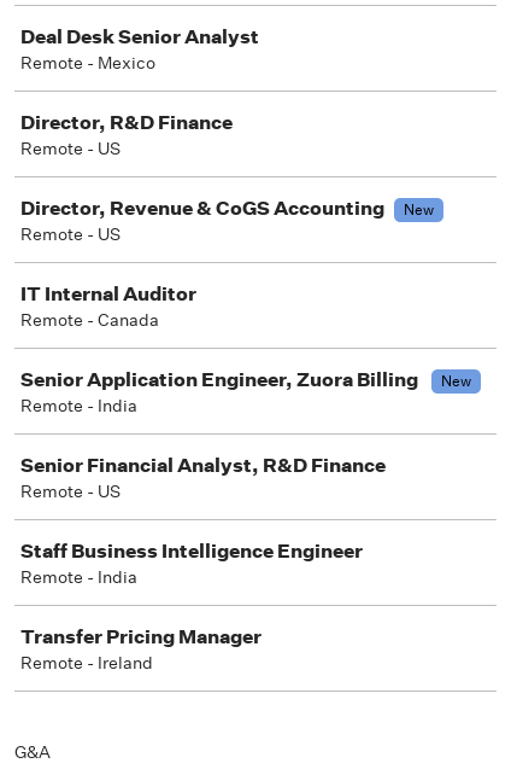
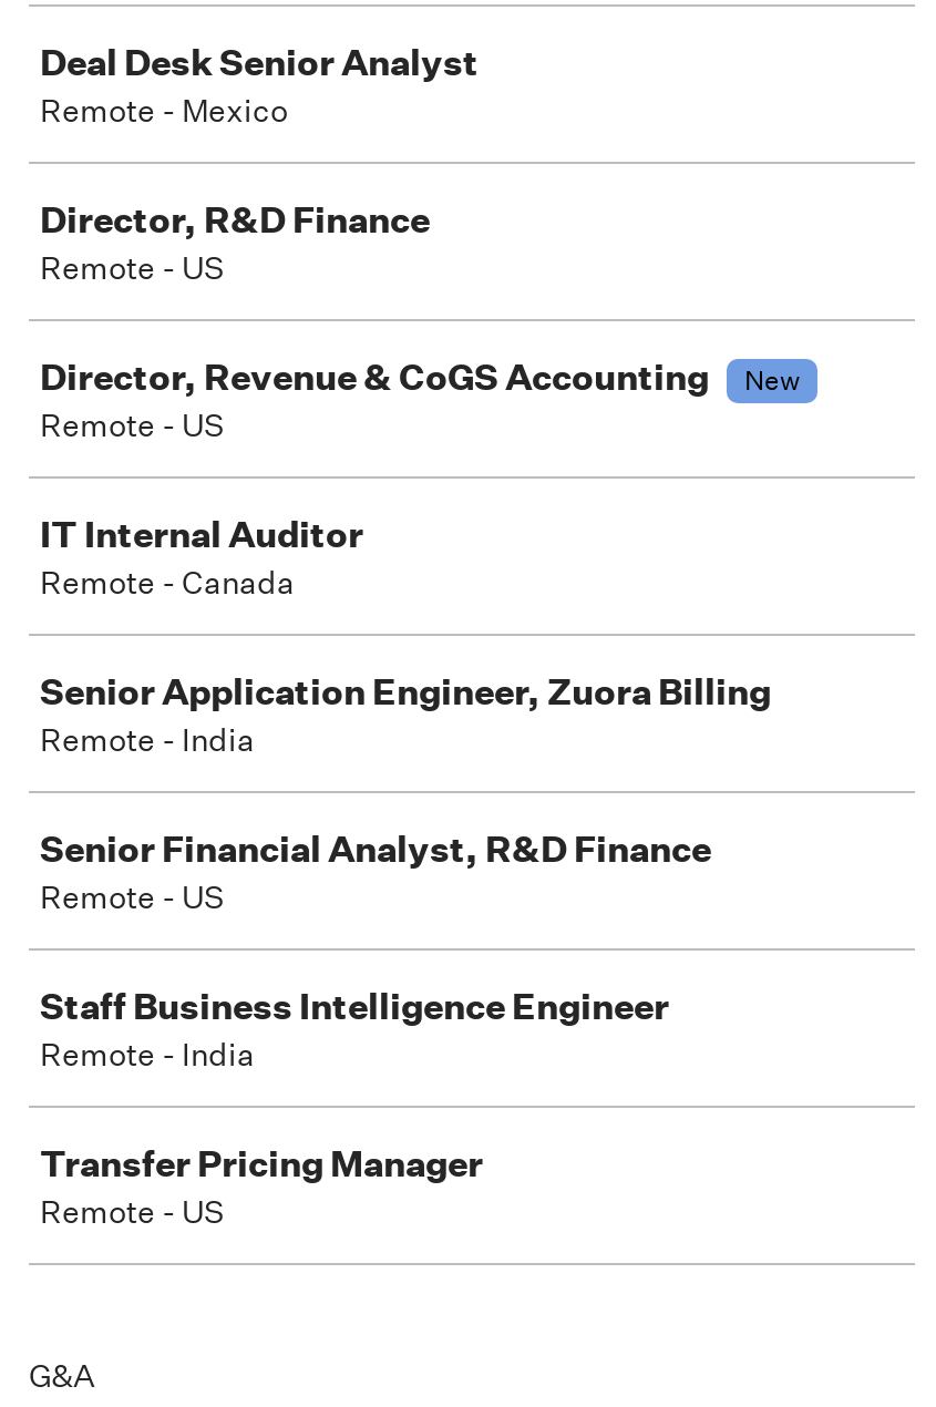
[441,371,471,391] New -> none
[20,652,153,674] Remote - Ireland -> [40,1192,224,1232] Remote - US

